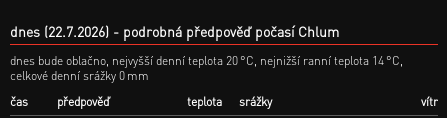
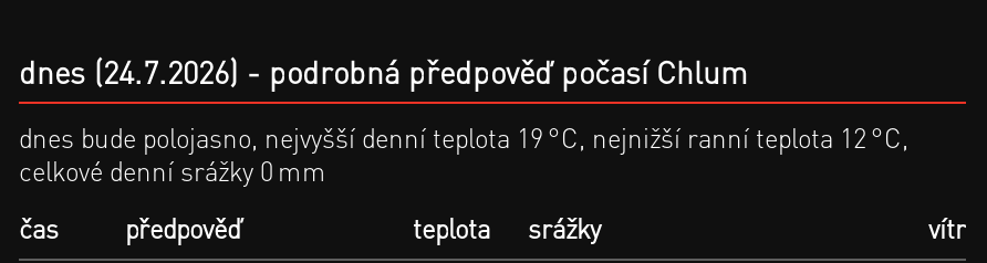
[10,21,339,39] dnes (22.7.2026) podrobná předpověď počasí Chlum -> [19,51,747,91] dnes (24.7.2026) podrobná předpověď počasí Chlum
[10,53,403,68] dnes bude oblačno, nejvyšší denní teplota 20 °C, nejnižší ranní teplota 14 °C, -> [19,121,908,154] dnes bude polojasno, nejvyšší denní teplota 19 °C, nejnižší ranní teplota 12 °C,

